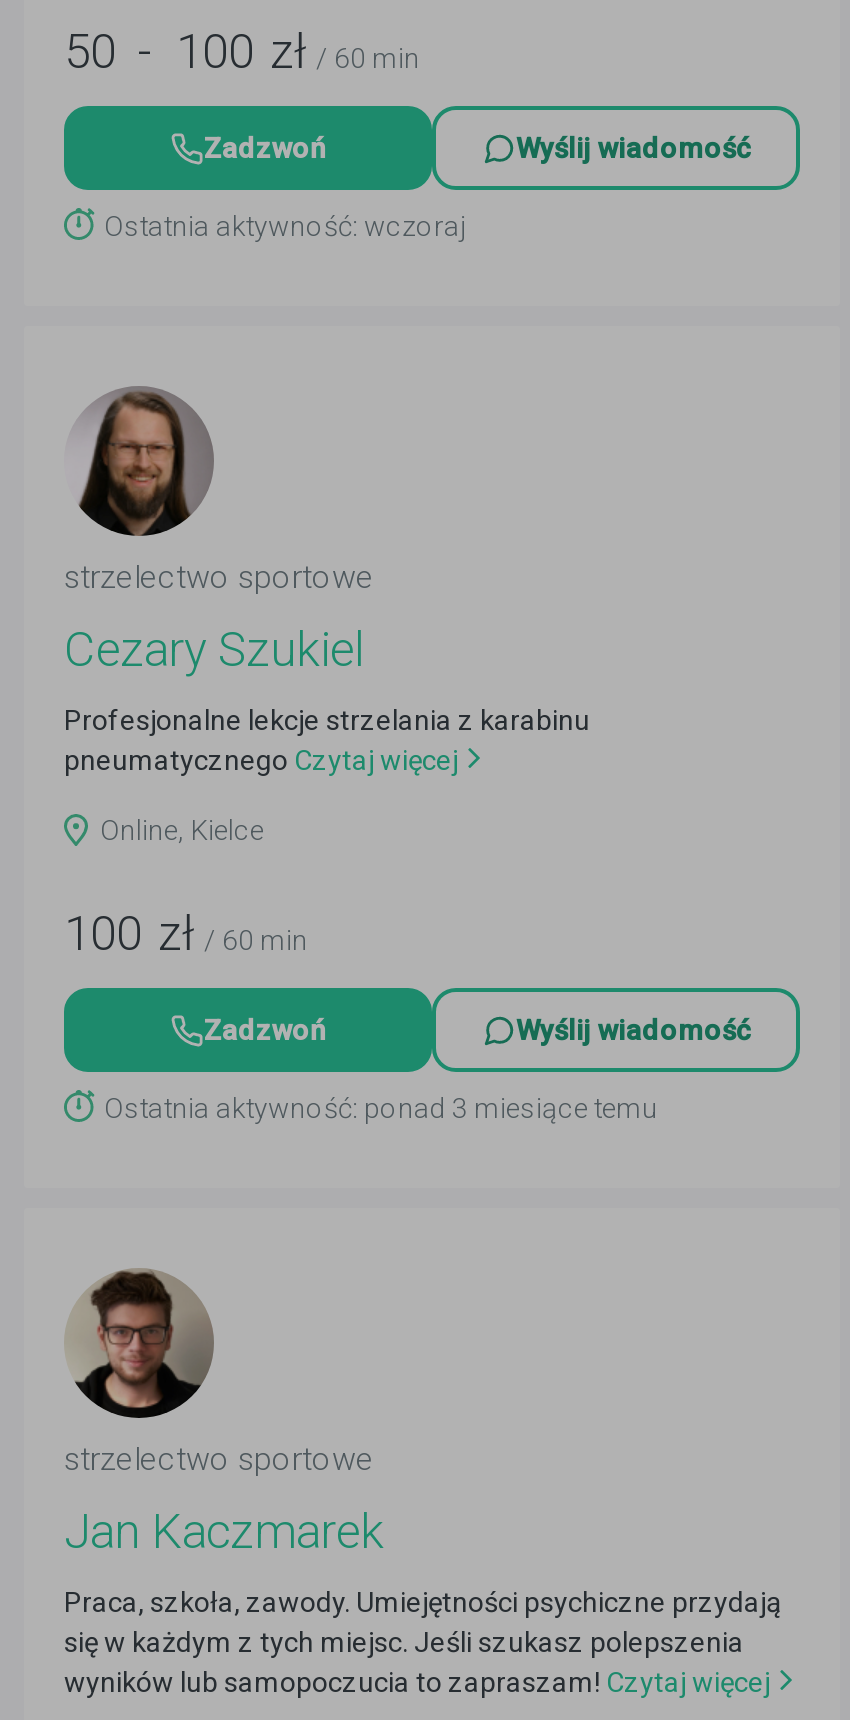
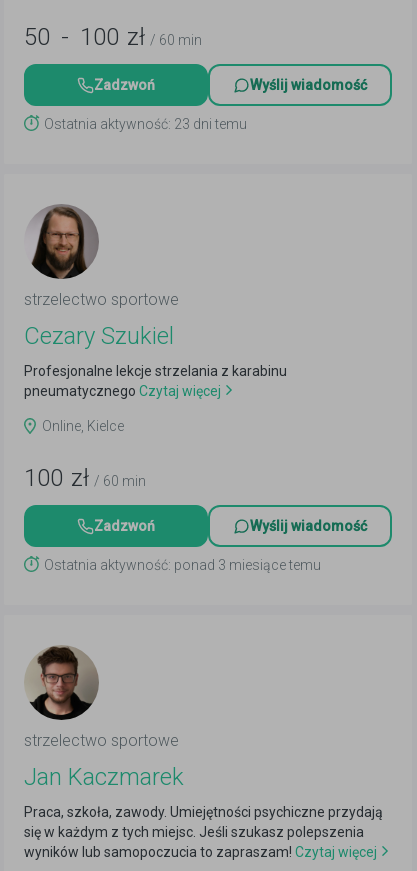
[104,211,466,243] Ostatnia aktywność: wczoraj -> [44,116,247,132] Ostatnia aktywność: 23 dni temu

